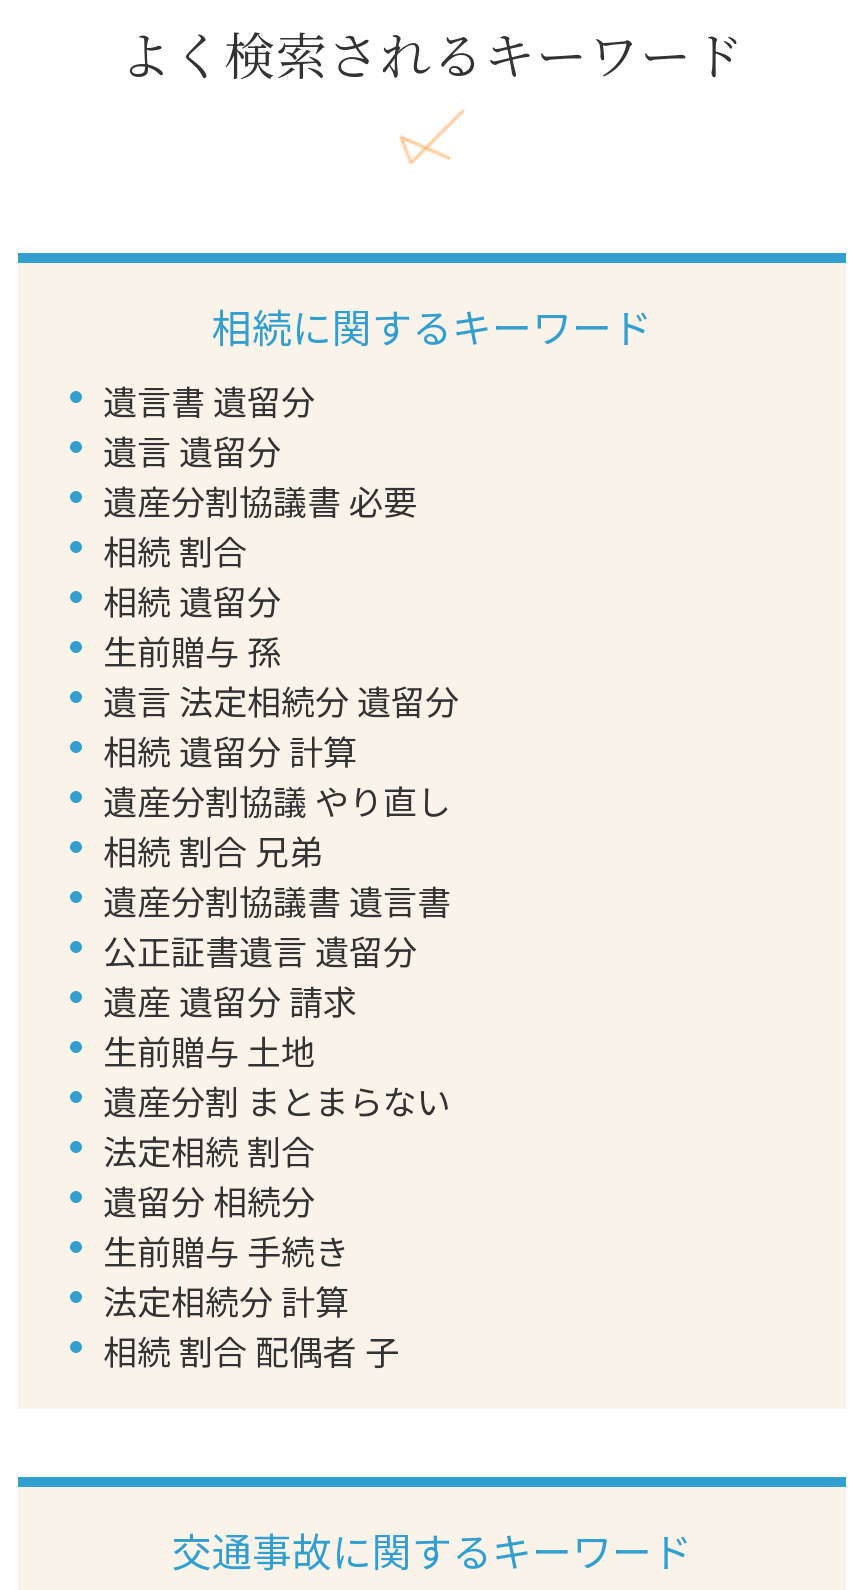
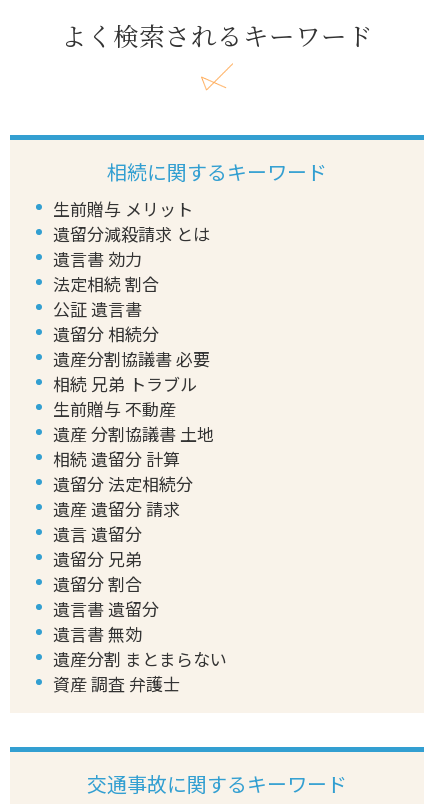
moved [103,374,315,424] -> [52,596,158,621]: 遺言書 遺留分
moved [103,424,357,1024] -> [52,496,179,546]: 遺産 遺留分 請求 | 遺言 遺留分
moved [103,474,417,524] -> [52,346,209,371]: 遺産分割協議書 必要
[103,524,459,1074] 相続 割合 | 相続 遺留分 | 生前贈与 孫 | 遺言 法定相続分 遺留分 | 遺産分割協議 やり直し | 相続 割合 兄弟 | 遺産分割協議書 遺言書 | 公正証書遺言 遺留分 | 生前贈与 土地 -> [52,196,209,271] 生前贈与 メリット | 遺留分減殺請求 とは | 遺言書 効力
moved [103,724,357,774] -> [52,446,179,471]: 相続 遺留分 計算
moved [103,1074,451,1124] -> [52,646,226,671]: 遺産分割 まとまらない
moved [103,1124,315,1174] -> [52,271,158,296]: 法定相続 割合
none -> [52,296,141,321] 公証 遺言書
moved [103,1174,315,1224] -> [52,321,158,346]: 遺留分 相続分
[103,1224,399,1374] 生前贈与 手続き | 法定相続分 計算 | 相続 割合 配偶者 子 -> [52,371,213,696] 相続 兄弟 トラブル | 生前贈与 不動産 | 遺産 分割協議書 土地 | 遺留分 法定相続分 | 遺留分 兄弟 | 遺留分 割合 | 遺言書 無効 | 資産 調査 弁護士

